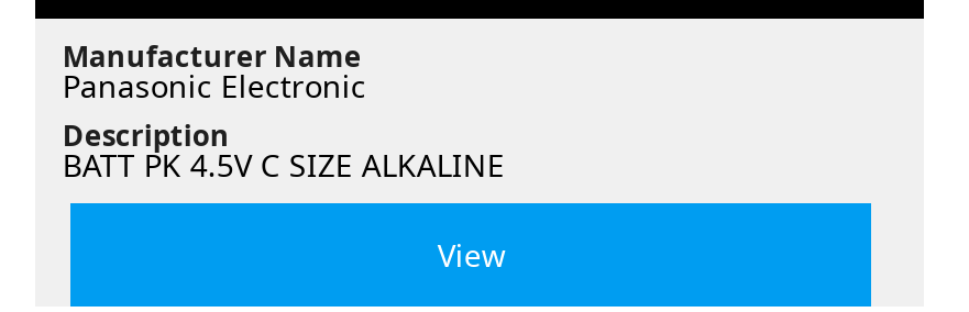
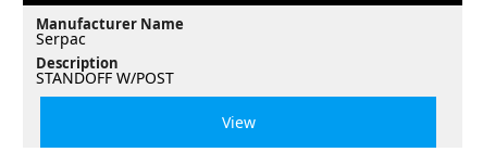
[62,65,366,107] Panasonic Electronic -> [36,28,86,49] Serpac
[62,143,505,185] BATT PK 4.5V C SIZE ALKALINE -> [36,67,174,88] STANDOFF W/POST

